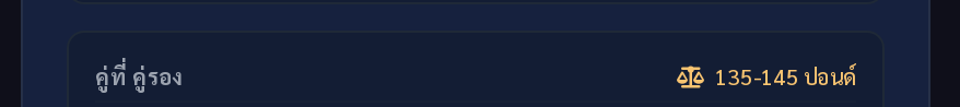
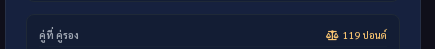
[714,61,856,90] 135-145 ปอนด์ -> [343,28,387,41] 119 ปอนด์

